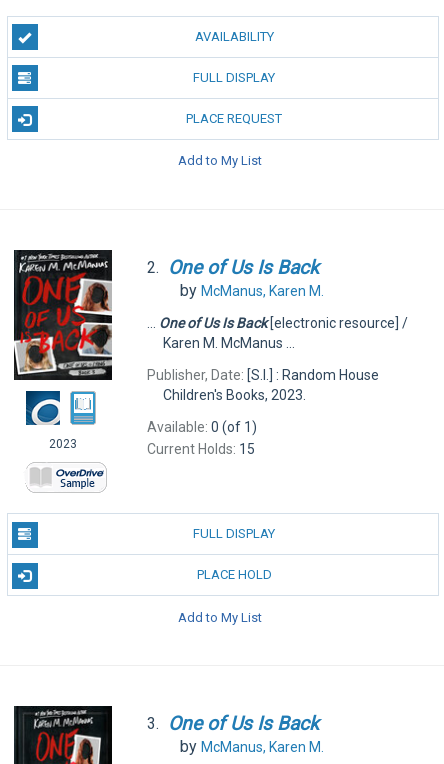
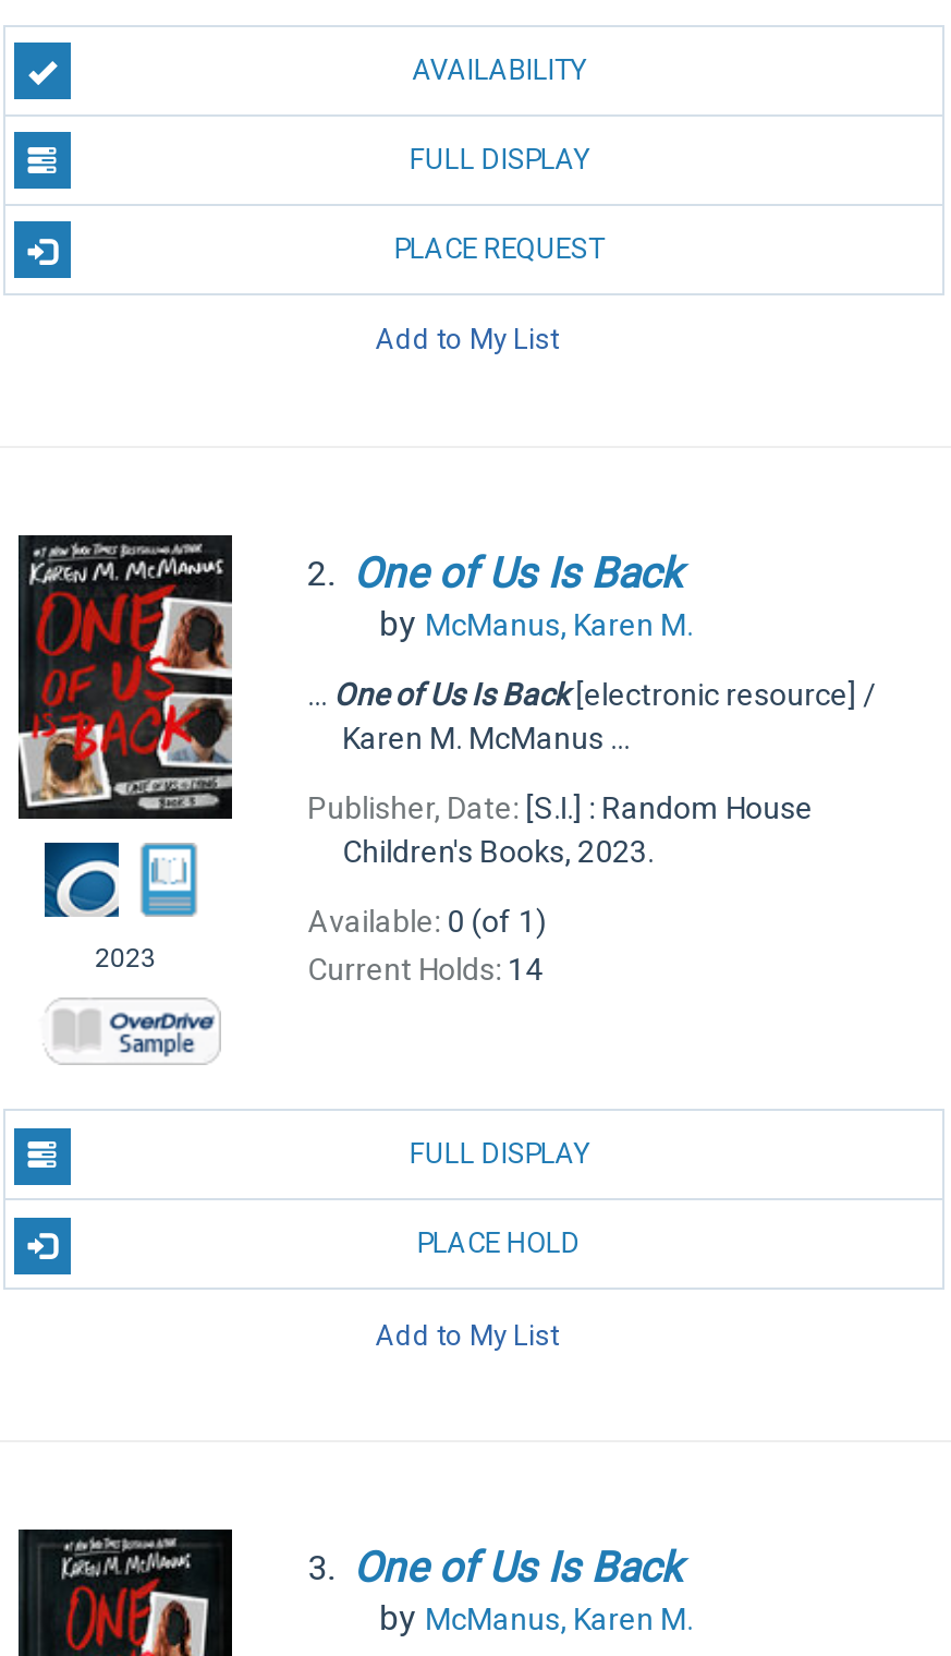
[147,441,255,457] Current Holds: 15 -> [307,952,543,987] Current Holds: 14

